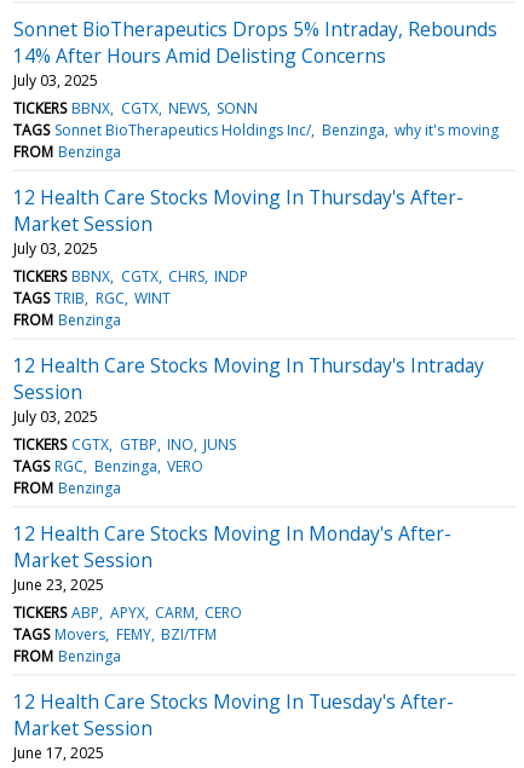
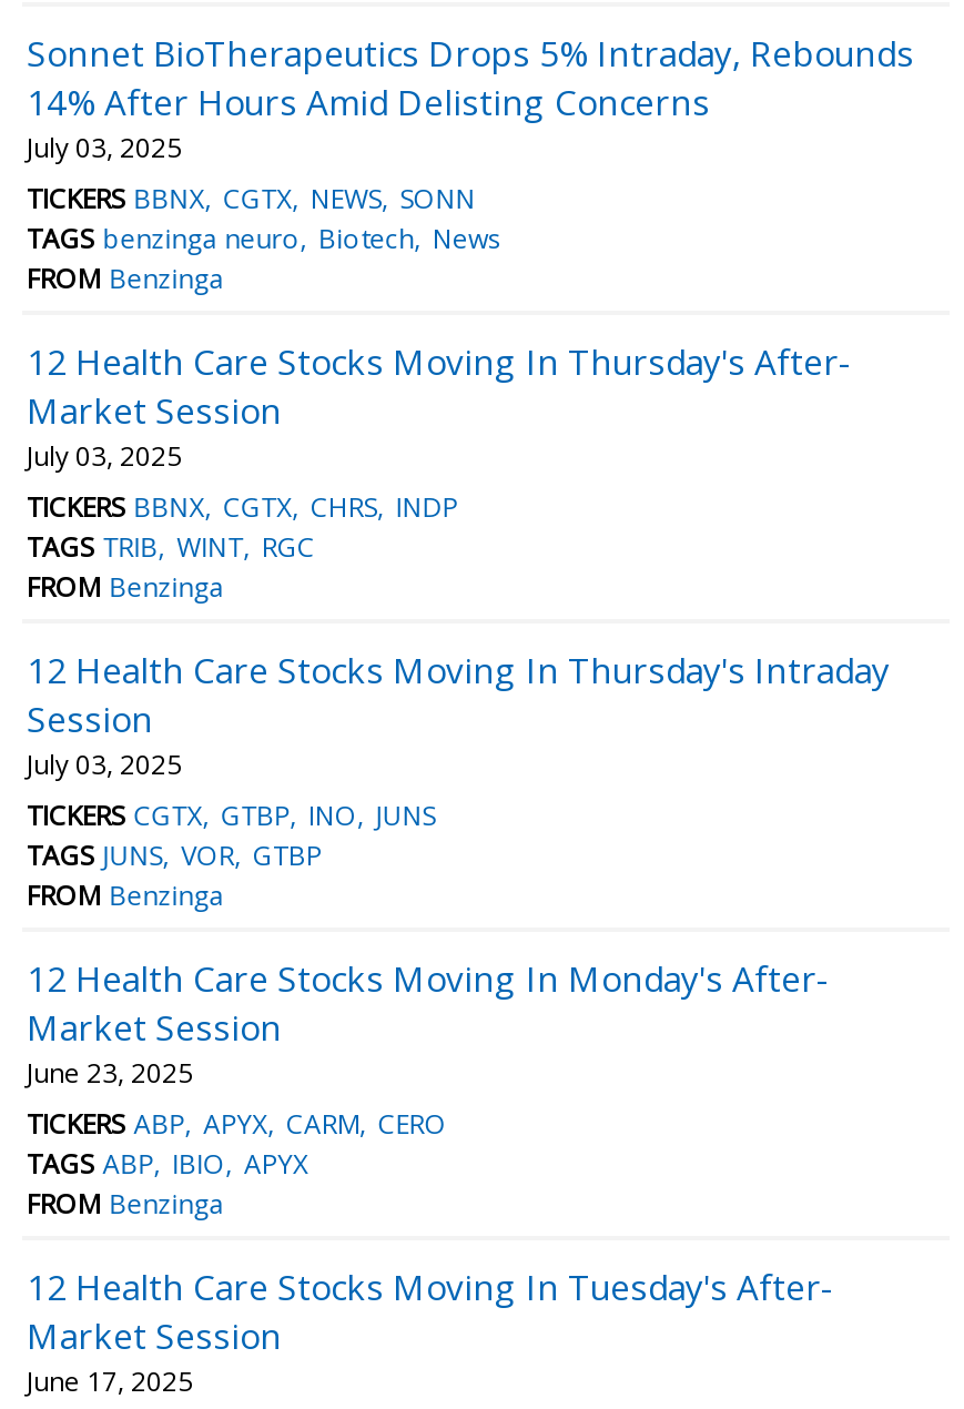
[13,119,498,140] TAGS Sonnet BioTherapeutics Holdings Inc/ Benzinga why it's moving -> [27,219,501,257] TAGS benzinga neuro Biotech News
[13,288,171,308] TAGS TRIB RGC WINT -> [27,528,315,565] TAGS TRIB WINT RGC
[13,456,203,476] TAGS RGC Benzinga VERO -> [27,836,321,874] TAGS JUNS VOR GTBP
[13,624,216,644] TAGS Movers FEMY BZI/TFM -> [27,1145,308,1182] TAGS ABP IBIO APYX

